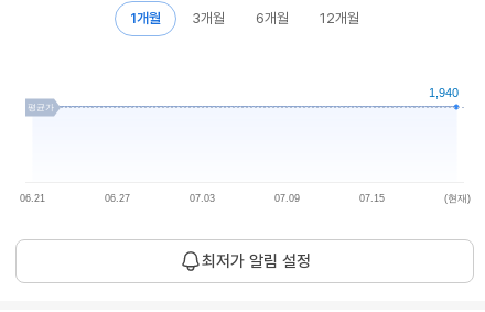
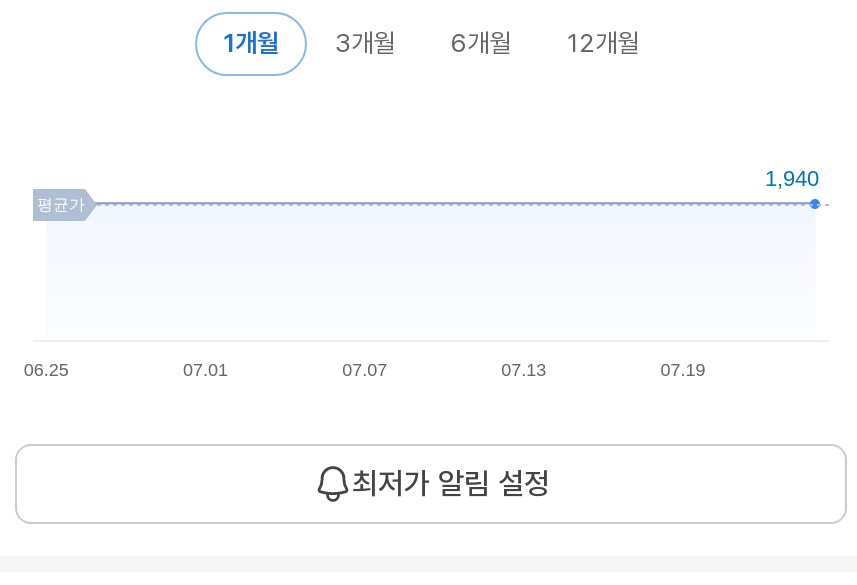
[20,193,470,204] 06.21 | 06.27 | 07.03 | 07.09 | 07.15 | (현재) -> [24,359,706,379] 06.25 | 07.01 | 07.07 | 07.13 | 07.19

